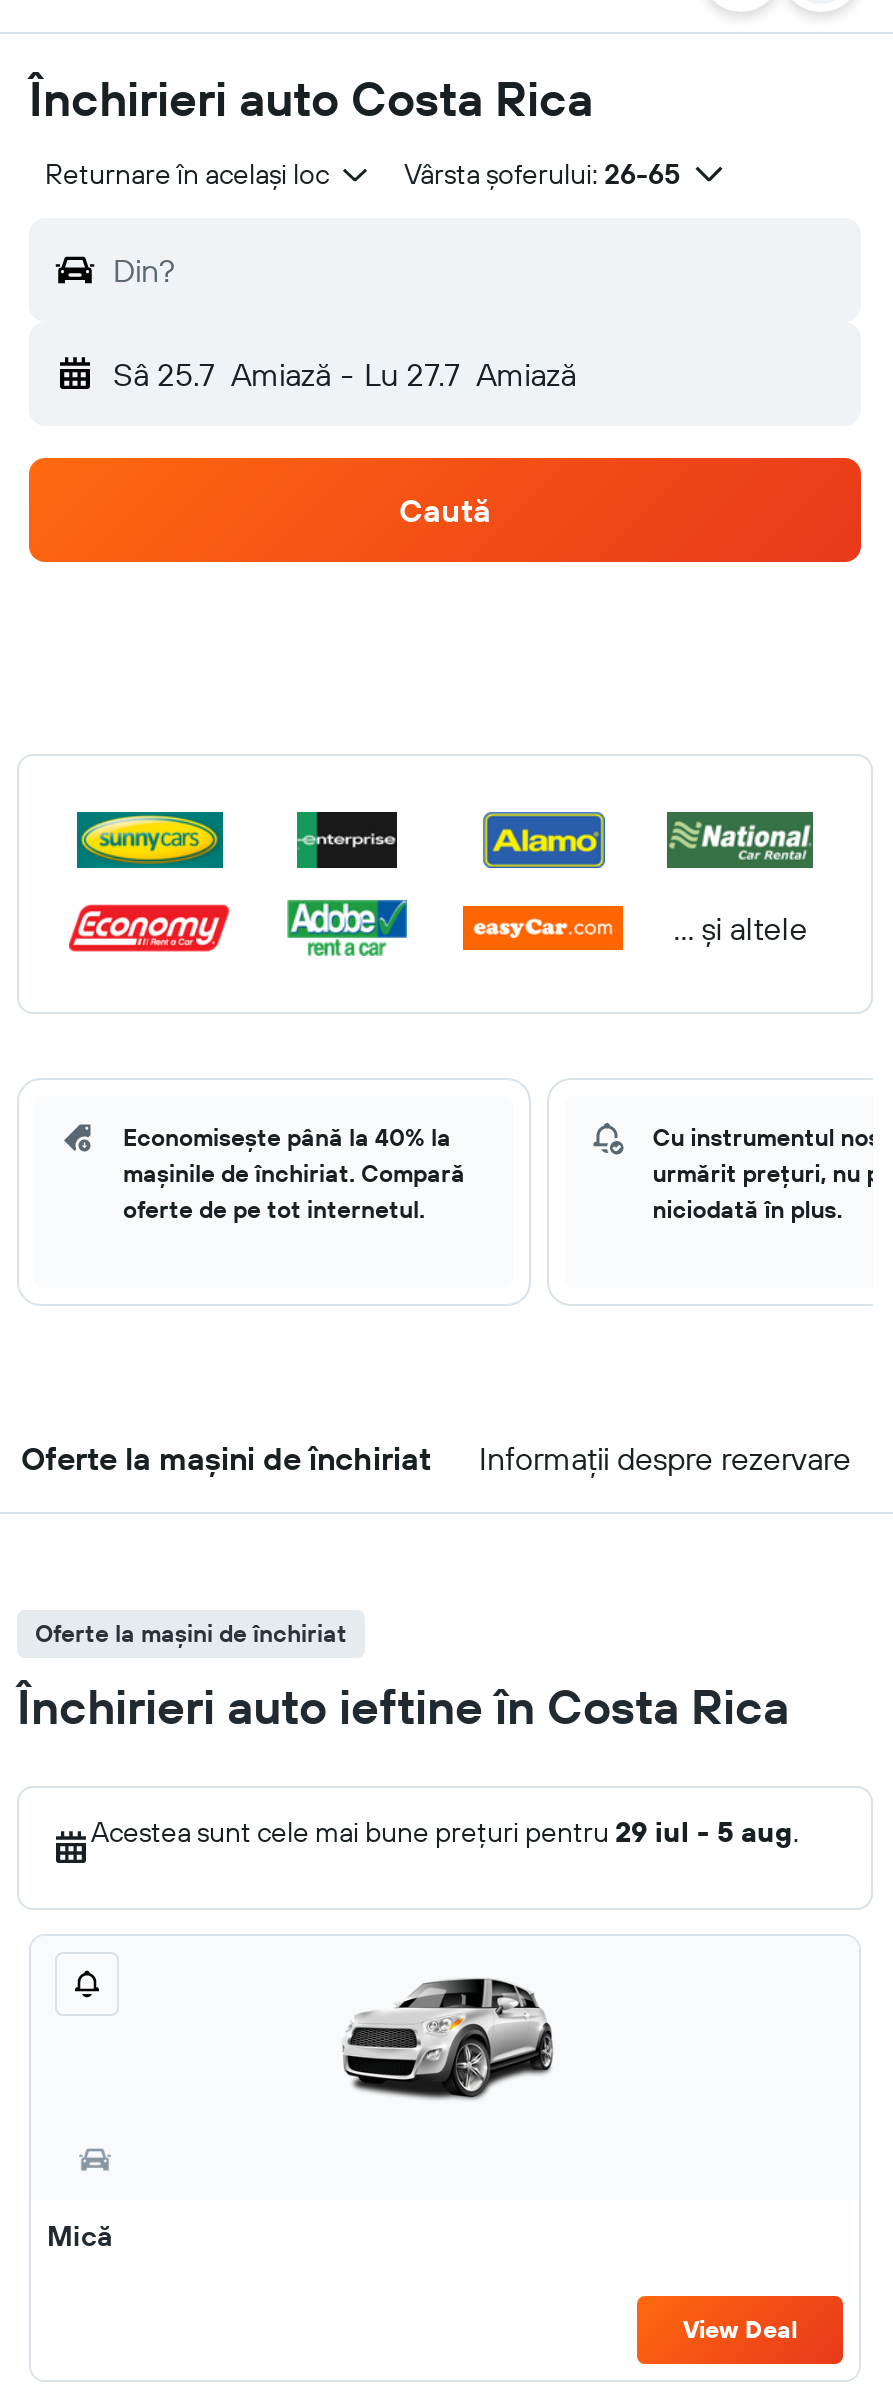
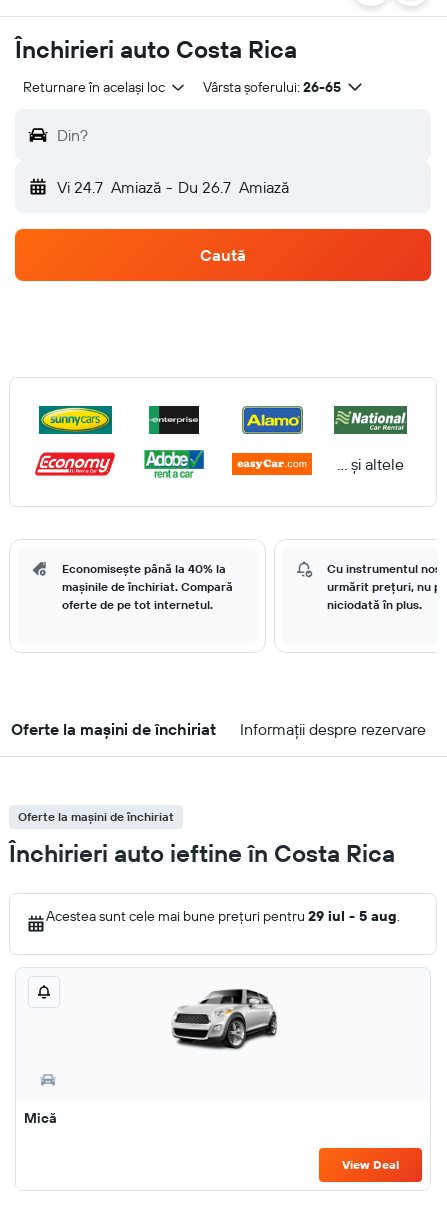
[113,354,576,394] Sâ 25.7 Amiază - Lu 27.7 Amiază -> [57,177,289,197] Vi 24.7 Amiază - Du 26.7 Amiază

